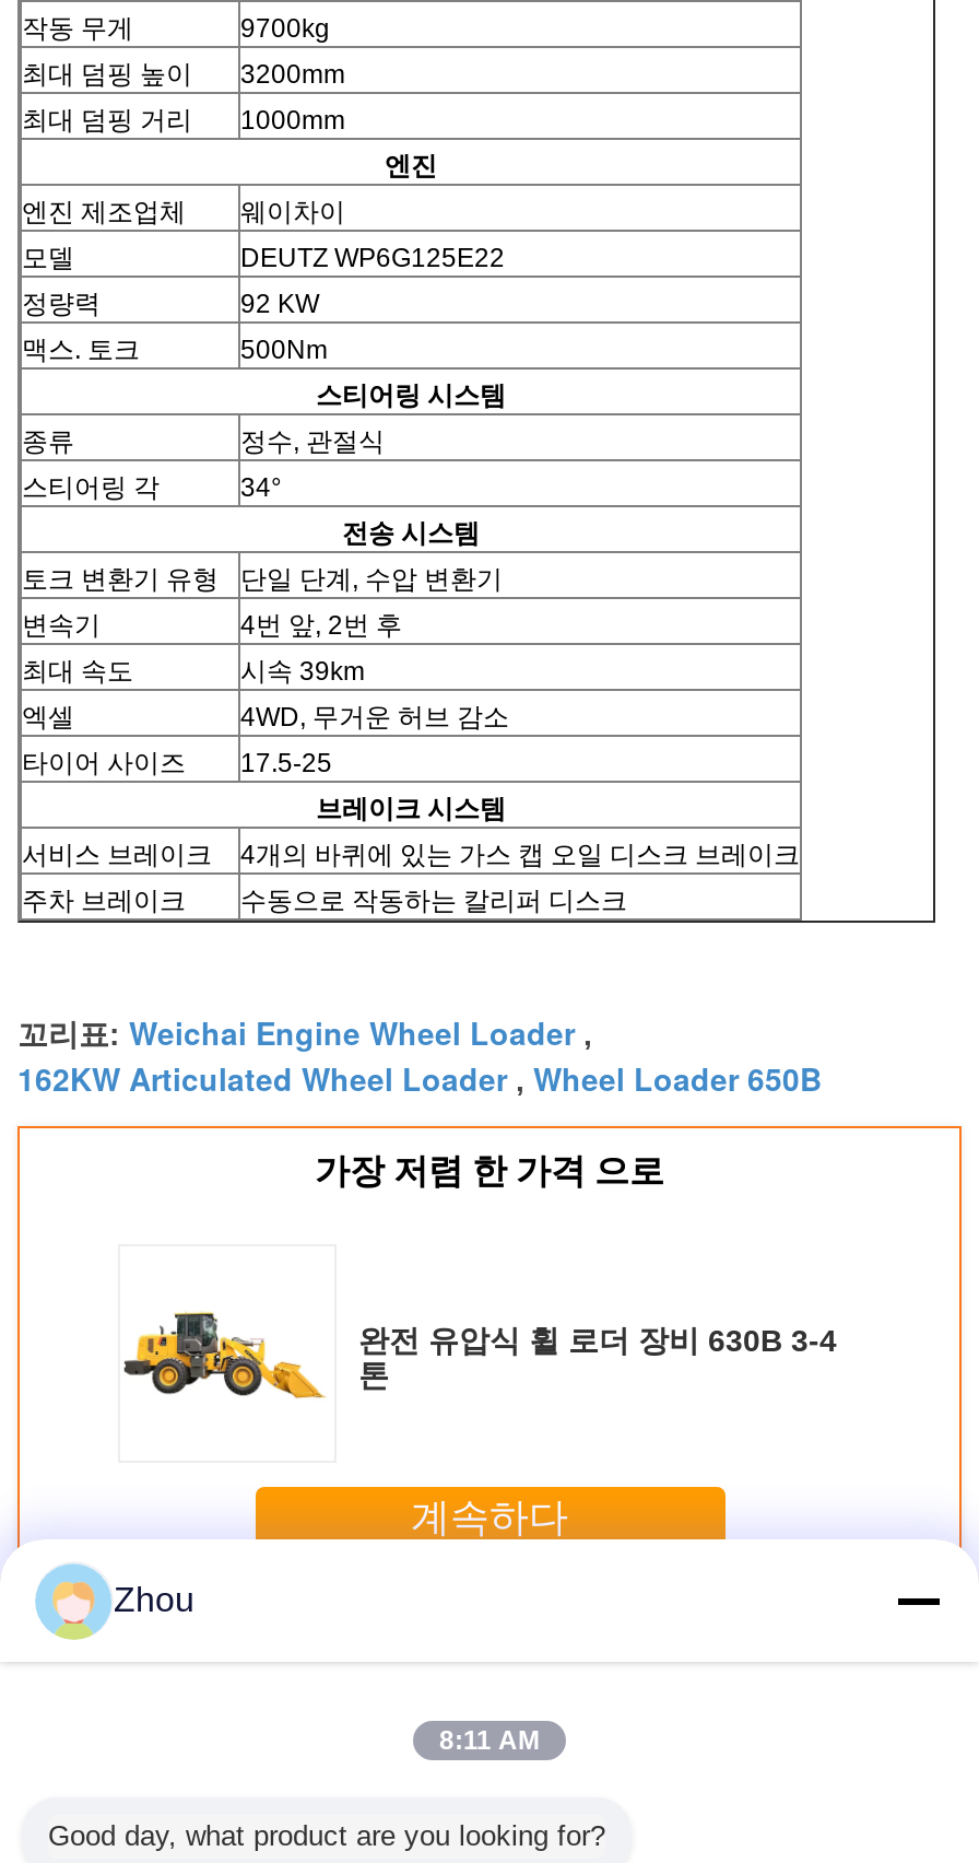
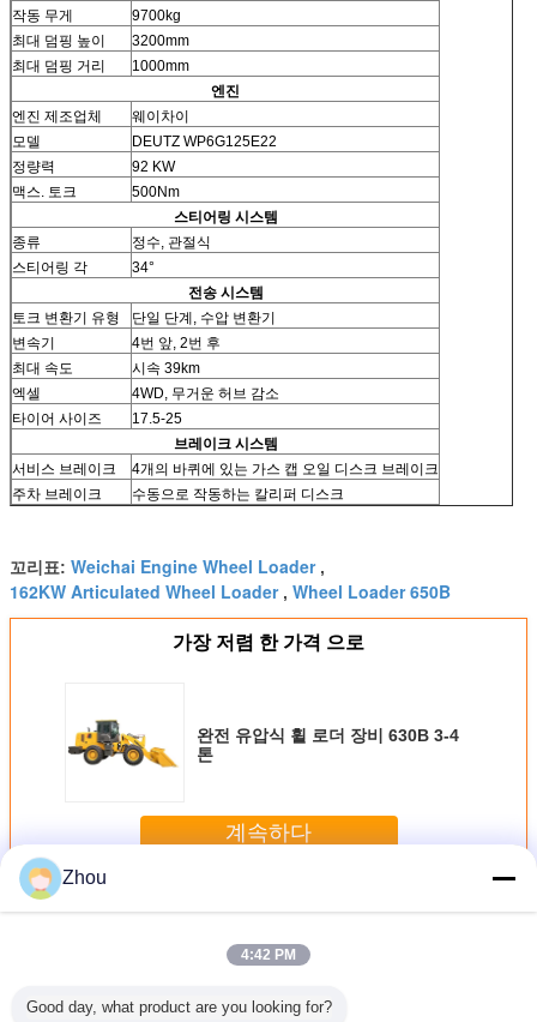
[439,1725,540,1756] 8:11 AM -> [241,946,296,963] 4:42 PM

